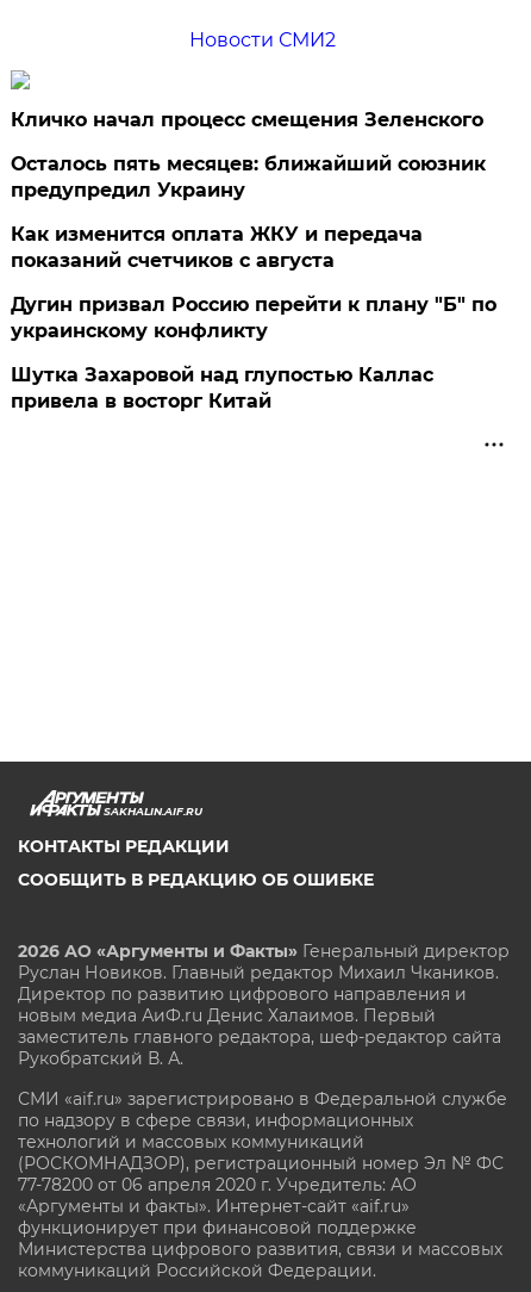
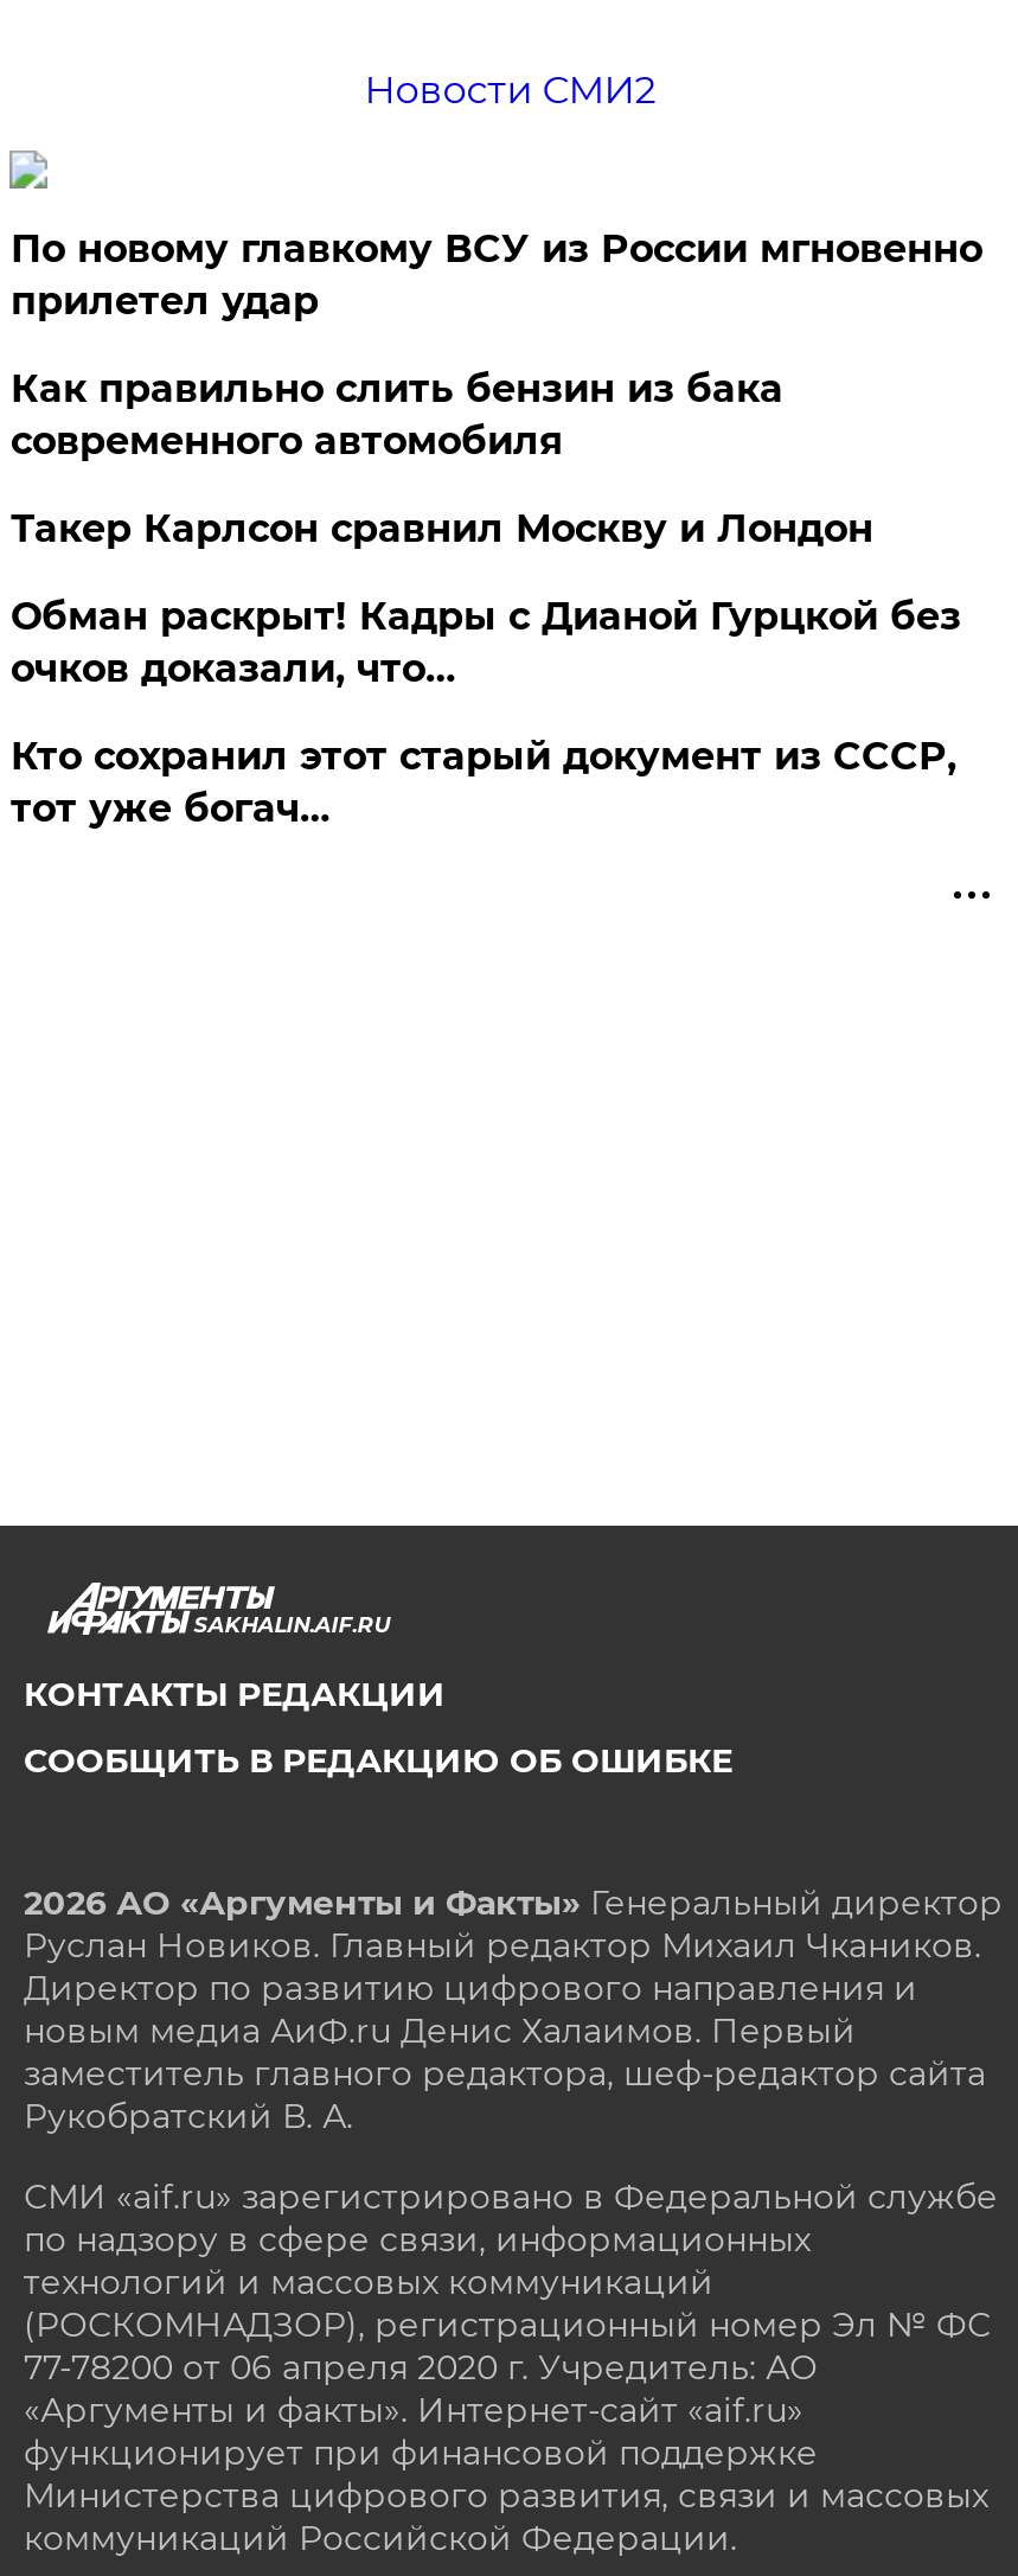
[11,108,484,131] Кличко начал процесс смещения Зеленского -> [10,226,982,324] По новому главкому ВСУ из России мгновенно | прилетел удар
[11,153,486,201] Осталось пять месяцев: ближайший союзник | предупредил Украину -> [10,366,783,464] Как правильно слить бензин из бака | современного автомобиля
[11,223,423,272] Как изменится оплата ЖКУ и передача | показаний счетчиков с августа -> [10,506,873,551] Такер Карлсон сравнил Москву и Лондон
[11,293,497,342] Дугин призвал Россию перейти к плану "Б" по | украинскому конфликту -> [10,594,961,691] Обман раскрыт! Кадры с Дианой Гурцкой без | очков доказали, что…
[11,364,434,412] Шутка Захаровой над глупостью Каллас | привела в восторг Китай -> [10,734,956,831] Кто сохранил этот старый документ из СССР, | тот уже богач…

